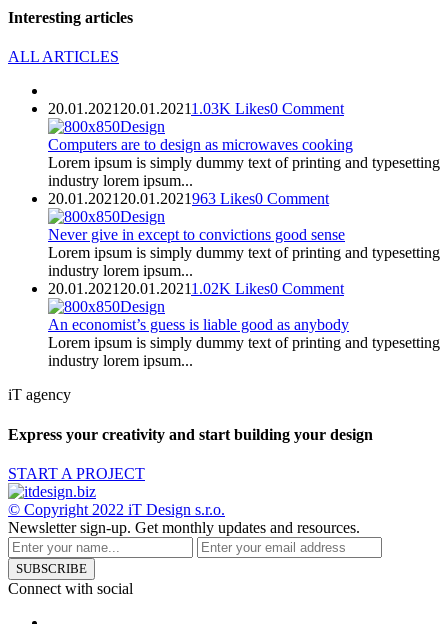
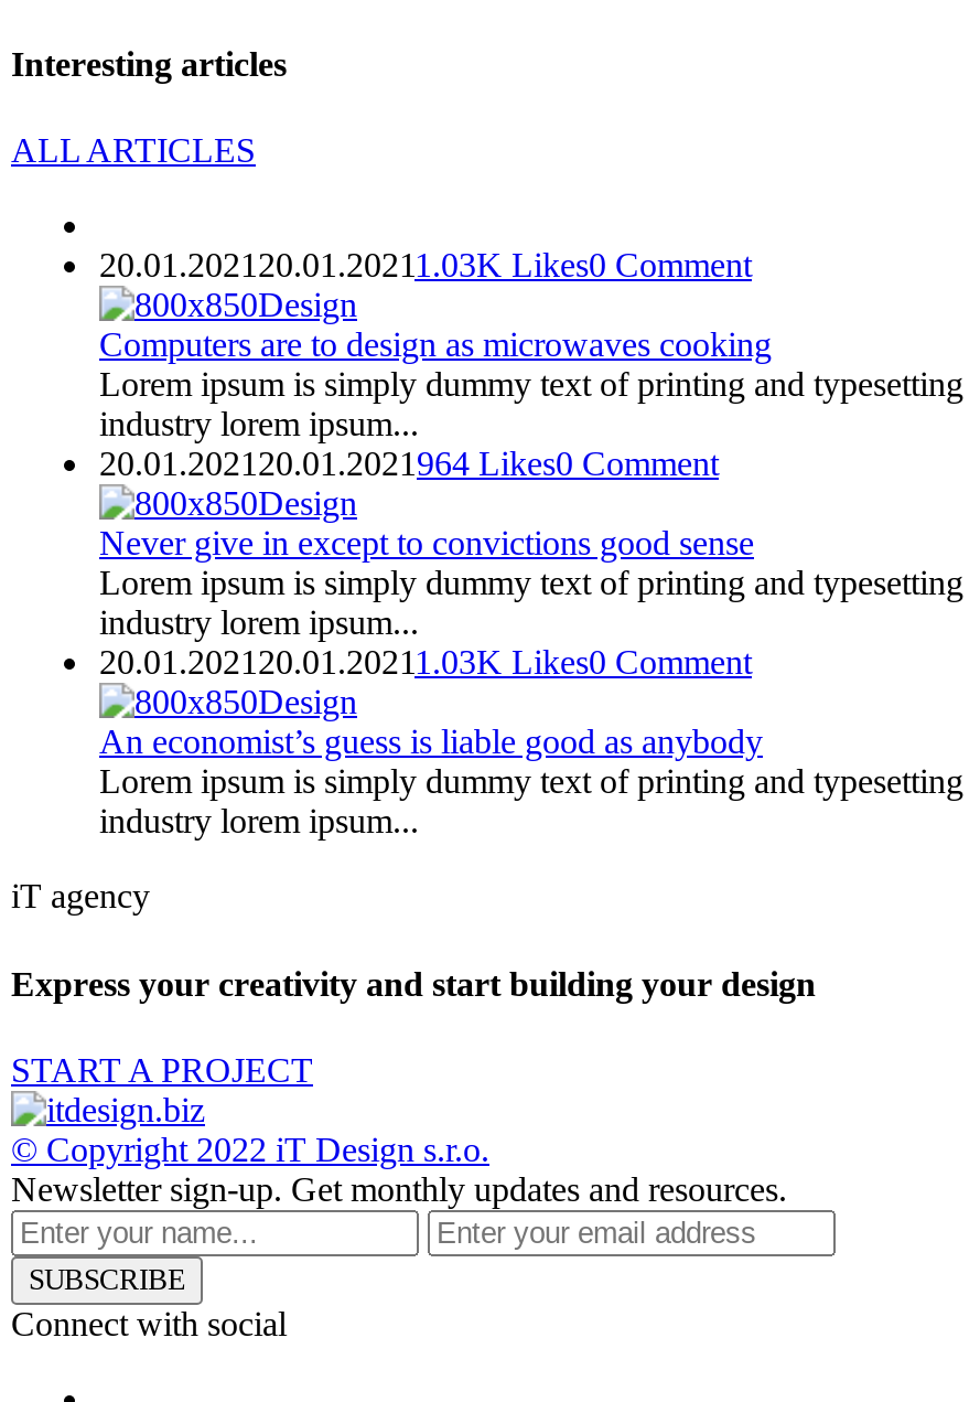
[48,190,329,207] 20.01.2021 20.01.2021 963 Likes0 Comment -> [99,445,719,483] 20.01.2021 20.01.2021 964 Likes0 Comment
[48,280,344,297] 20.01.2021 20.01.2021 1.02K Likes0 Comment -> [99,644,752,681] 20.01.2021 20.01.2021 1.03K Likes0 Comment

